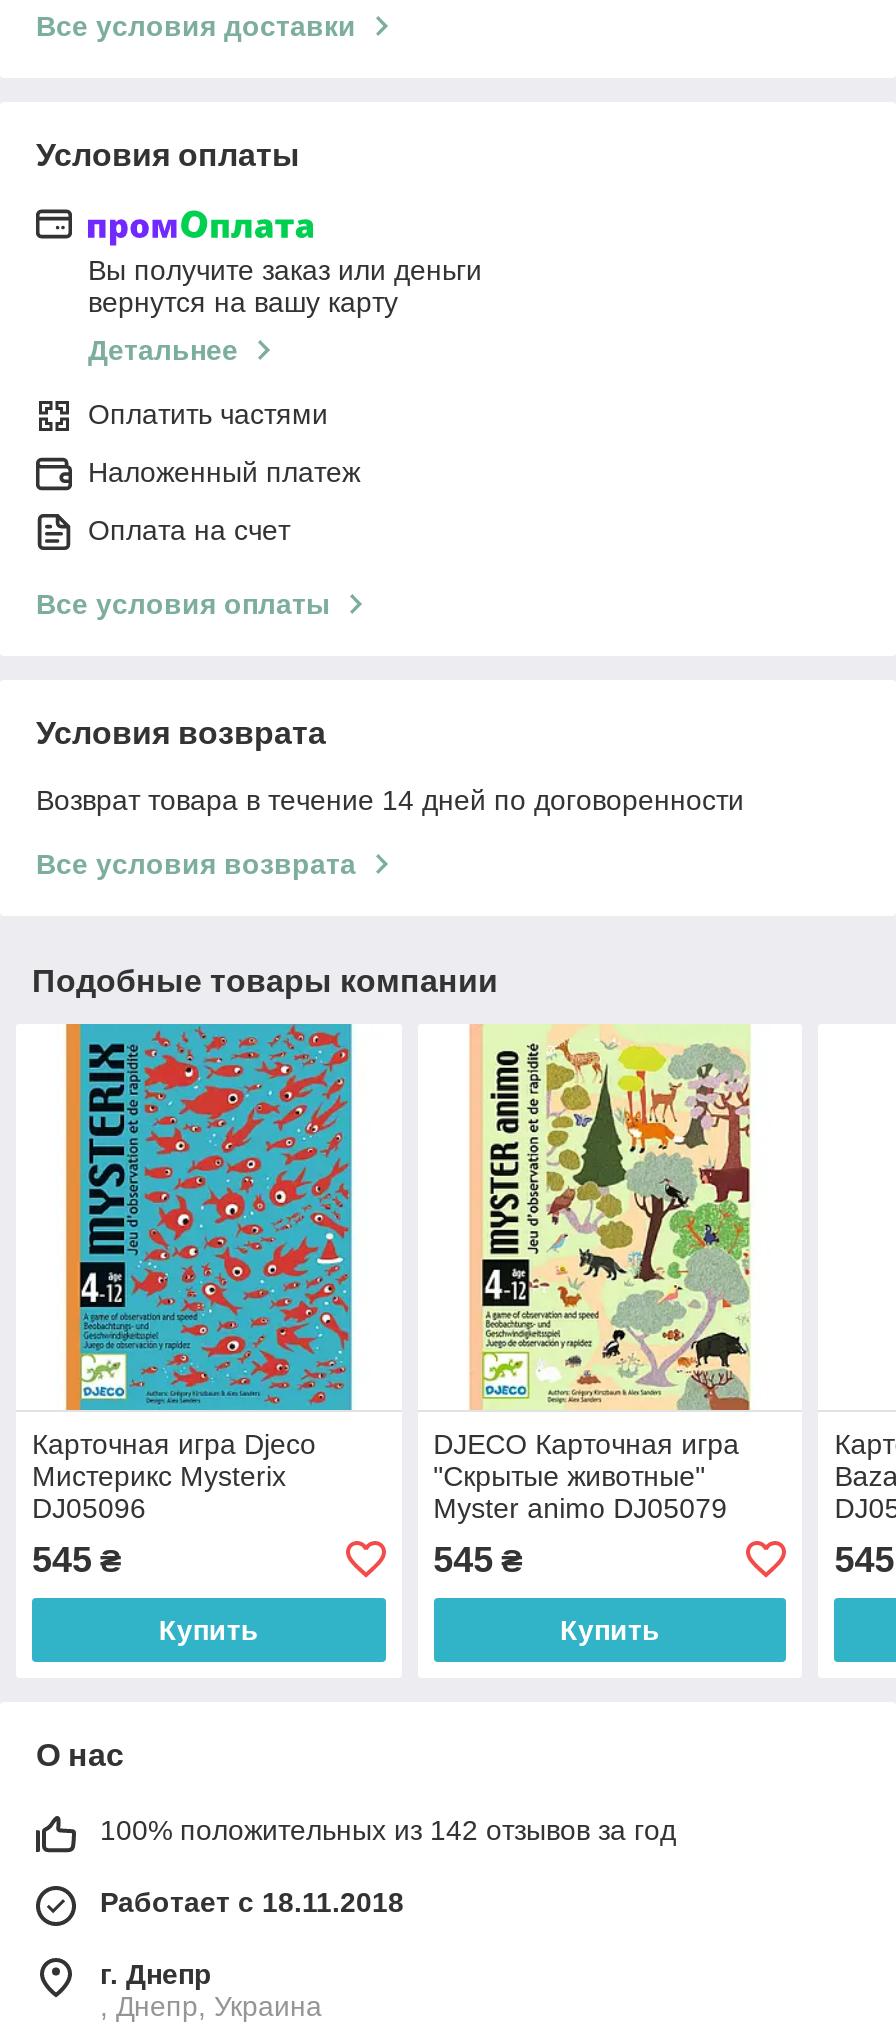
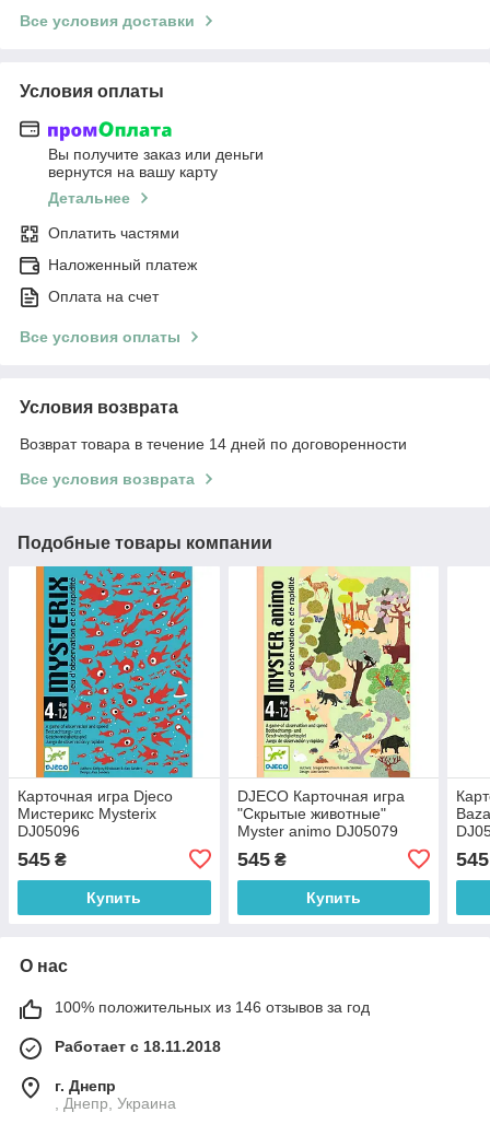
[100,1814,676,1846] 100% положительных из 142 отзывов за год -> [55,998,370,1016] 100% положительных из 146 отзывов за год

